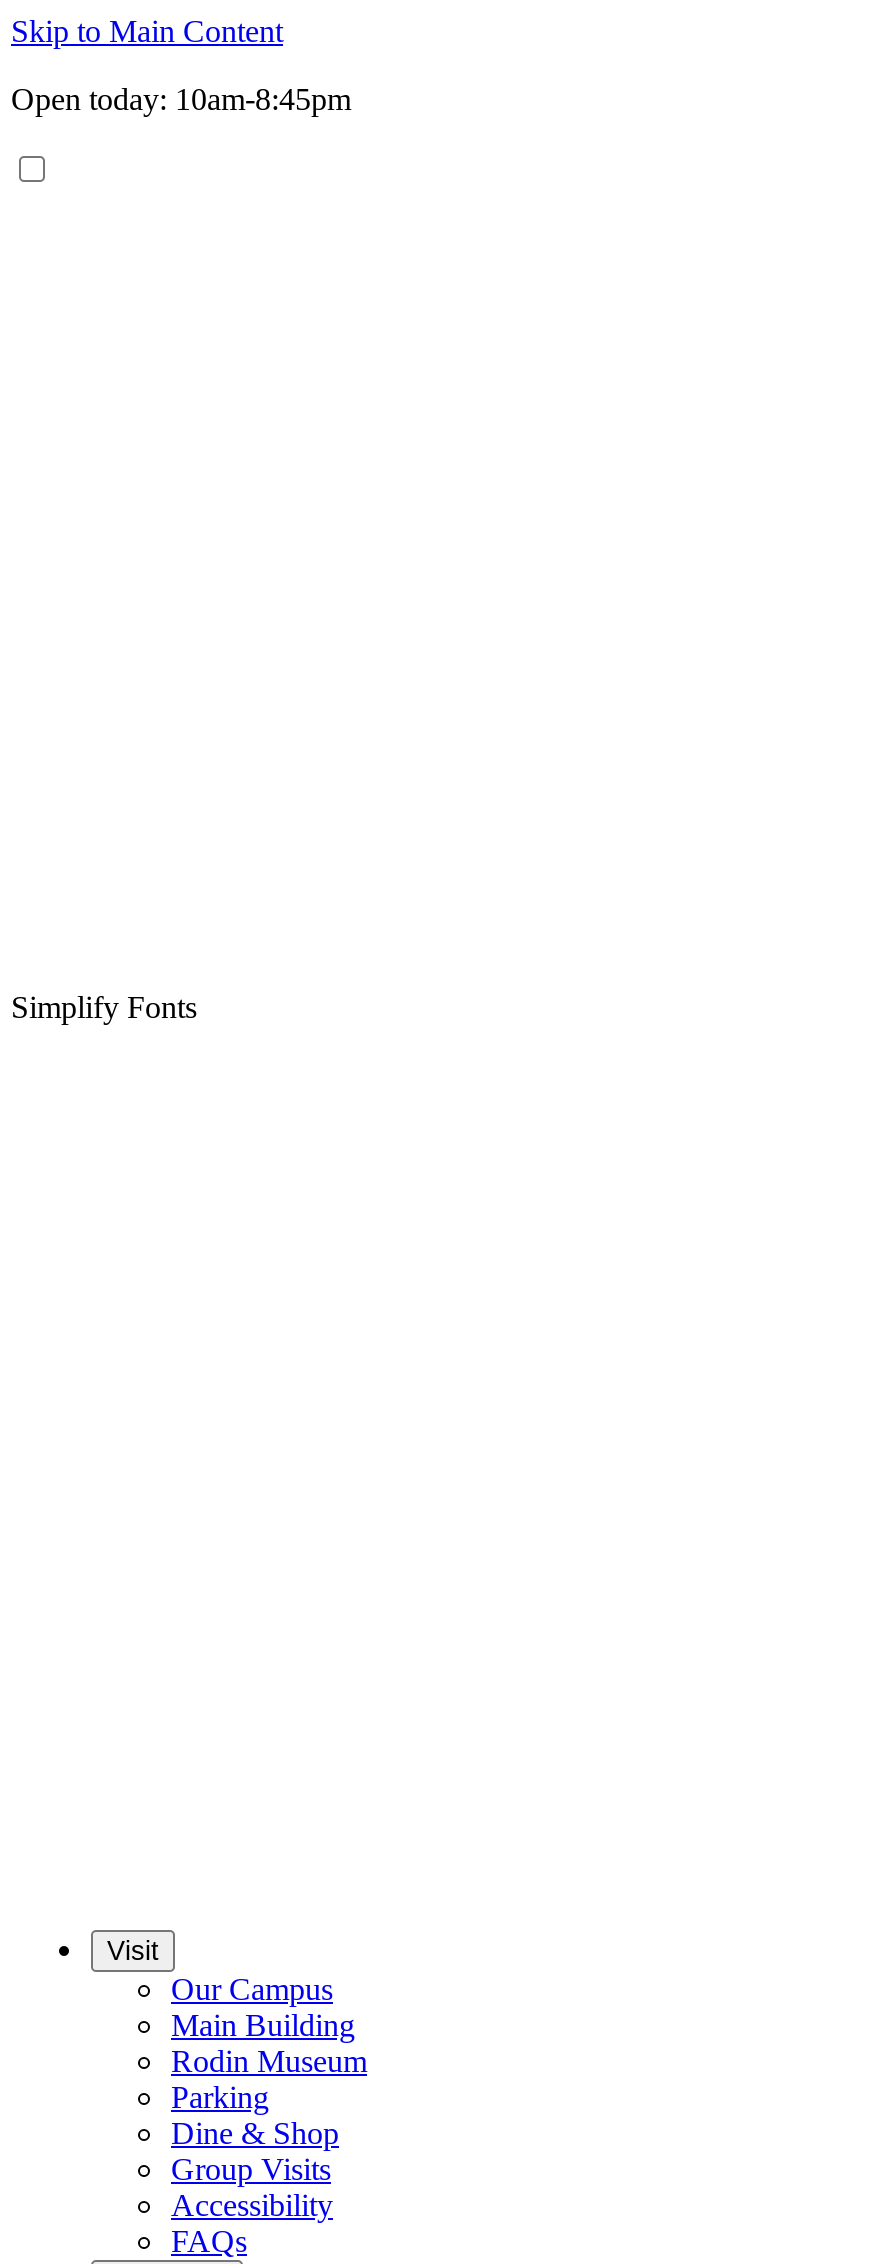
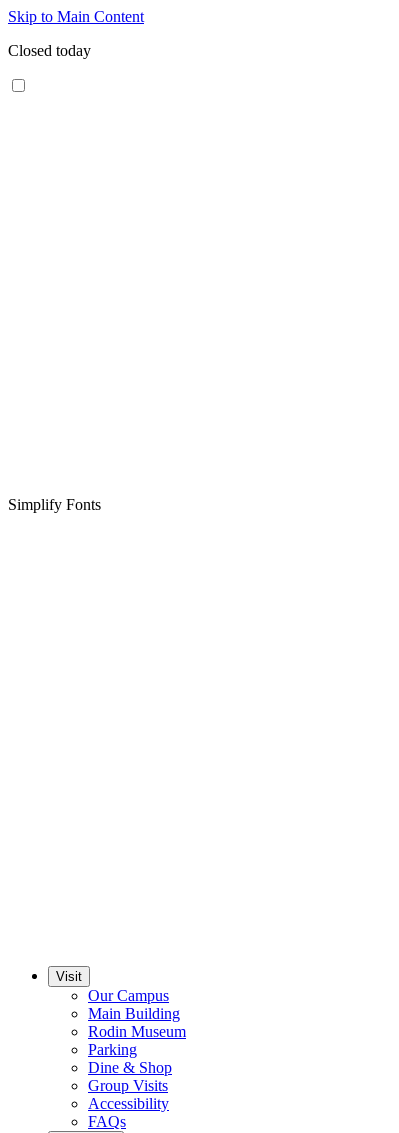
[11,82,351,116] Open today: 10am-8:45pm -> [8,42,91,59] Closed today

